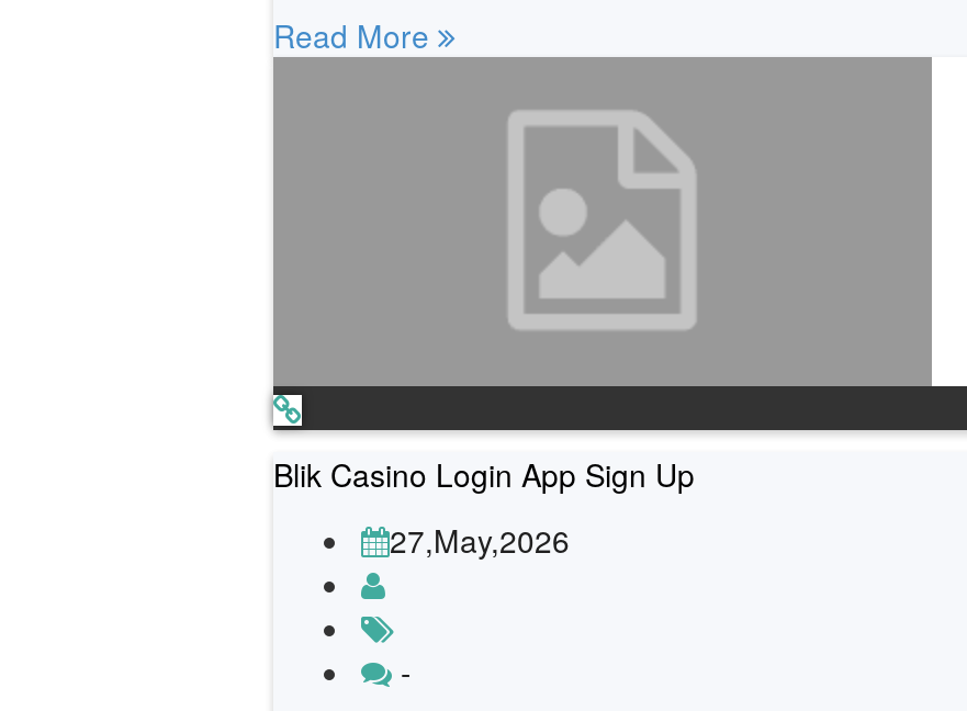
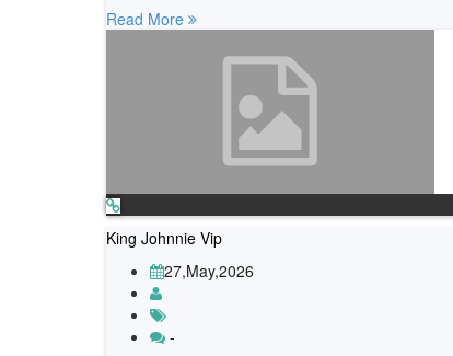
[273,452,695,496] Blik Casino Login App Sign Up -> [106,227,222,249] King Johnnie Vip

